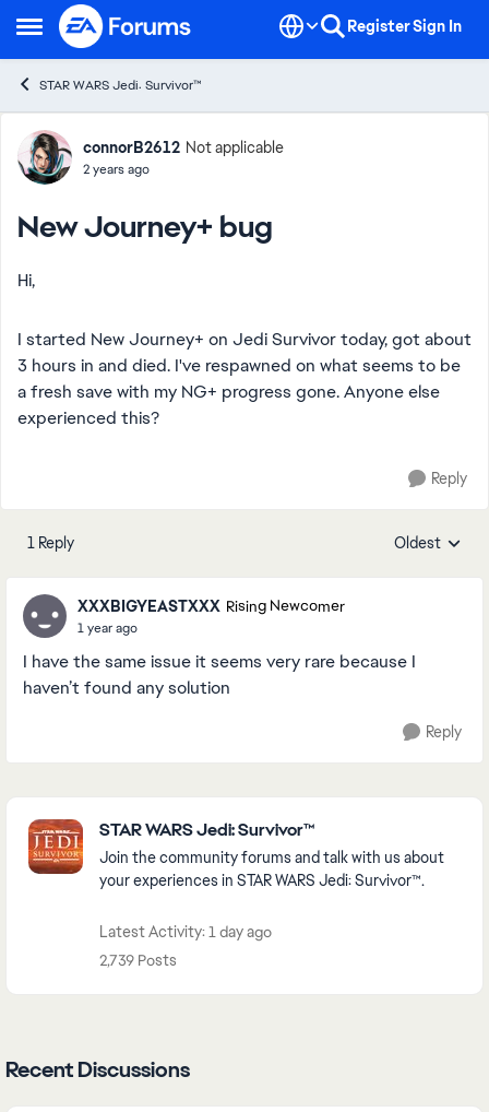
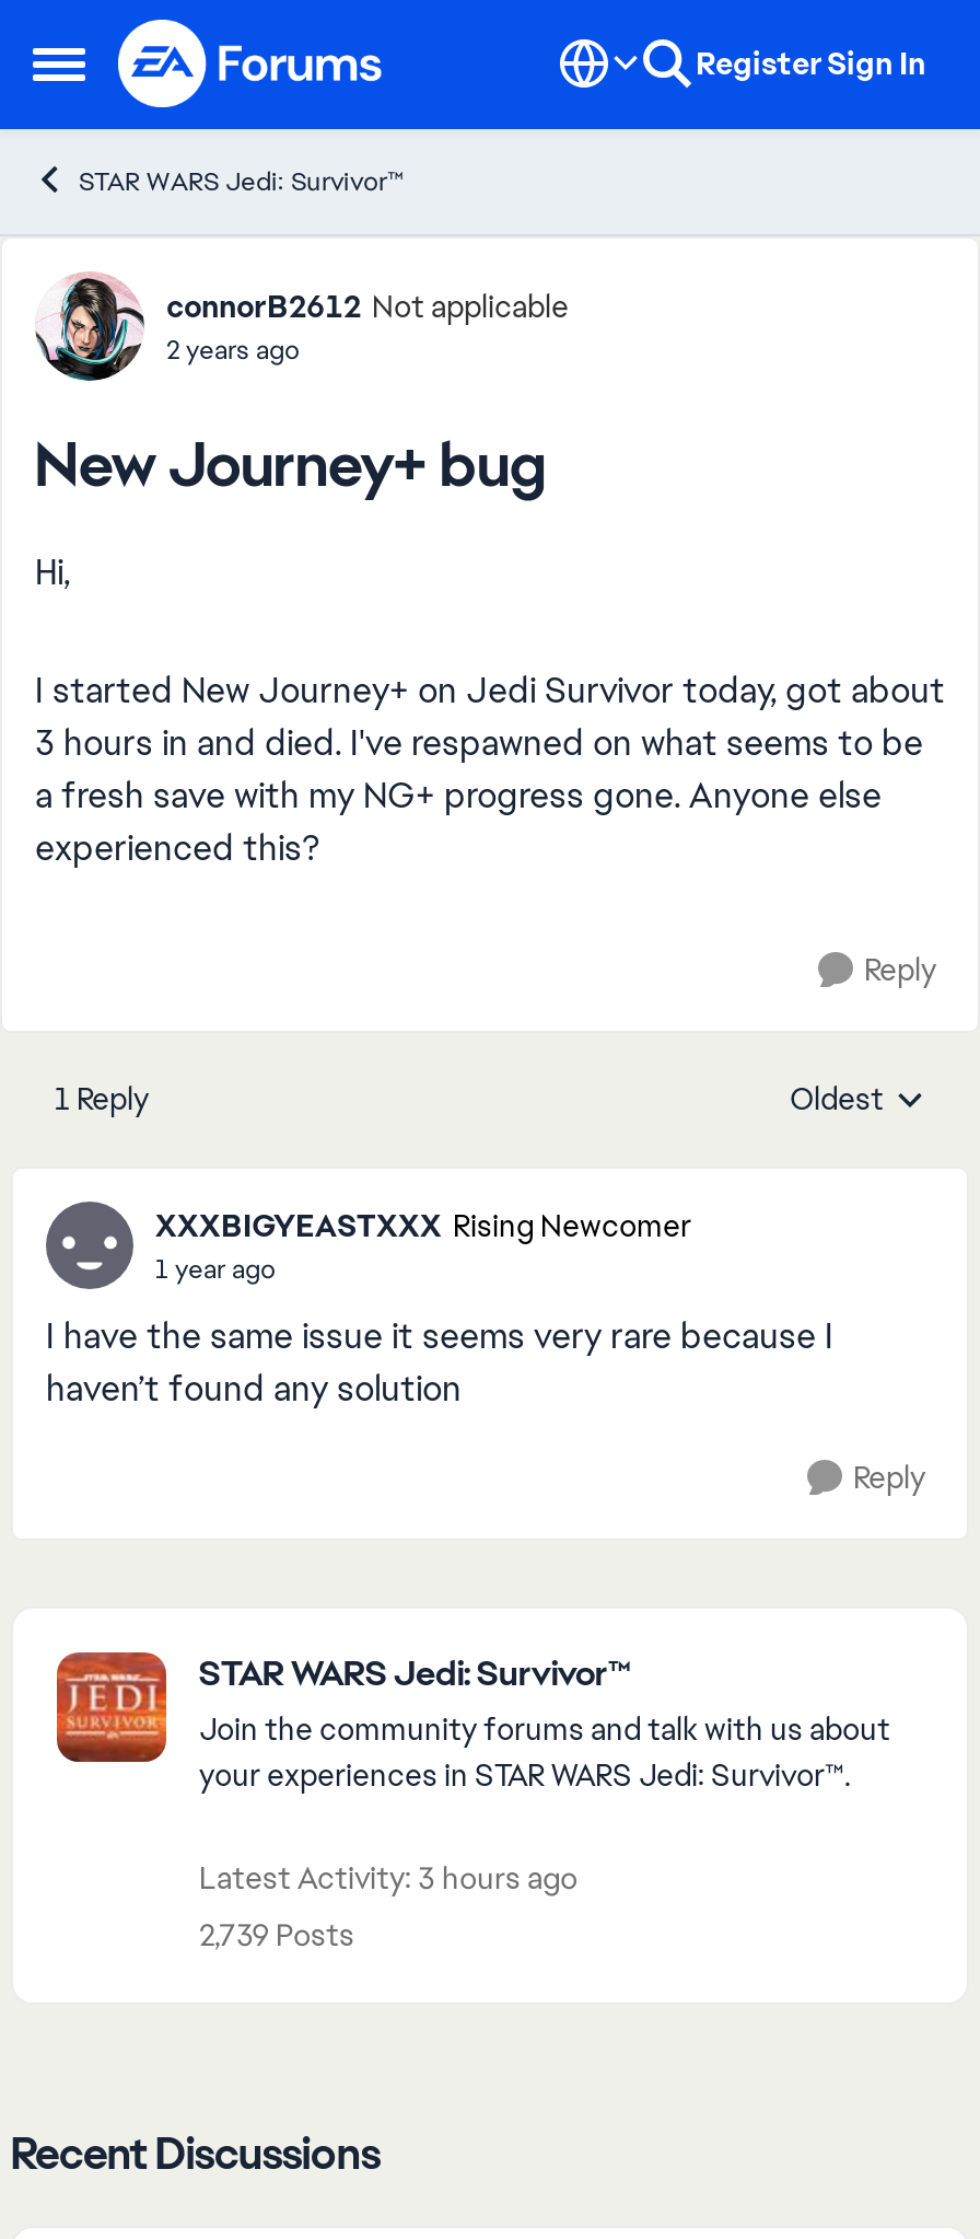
[99,922,272,942] Latest Activity: 1 day ago -> [199,1858,577,1898] Latest Activity: 3 hours ago

